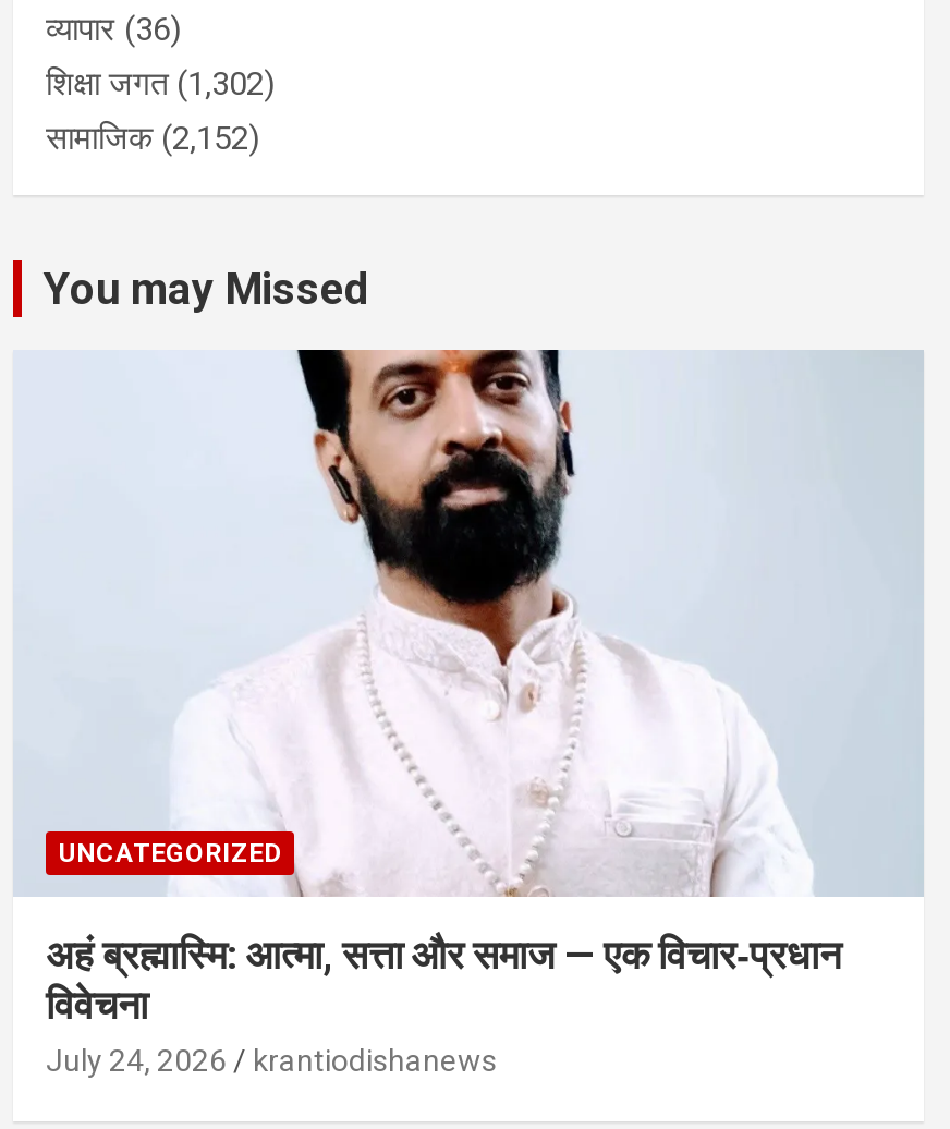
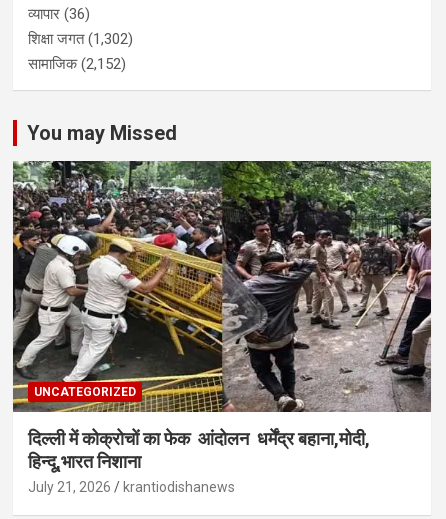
[13,348,924,1078] [image] | अहं ब्रह्मास्मि: आत्मा, सत्ता और समाज — एक विचार‑प्रधान | विवेचना | July 24, 2026 -> [12,160,432,495] [image] | दिल्ली में कोक्रोचों का फेक आंदोलन धर्मेंद्र बहाना,मोदी, | हिन्दू,भारत निशाना | July 21, 2026

